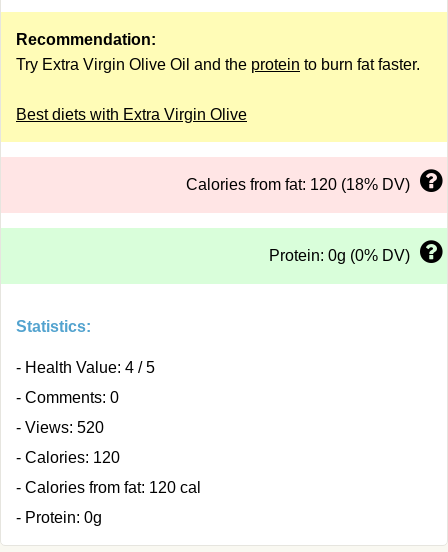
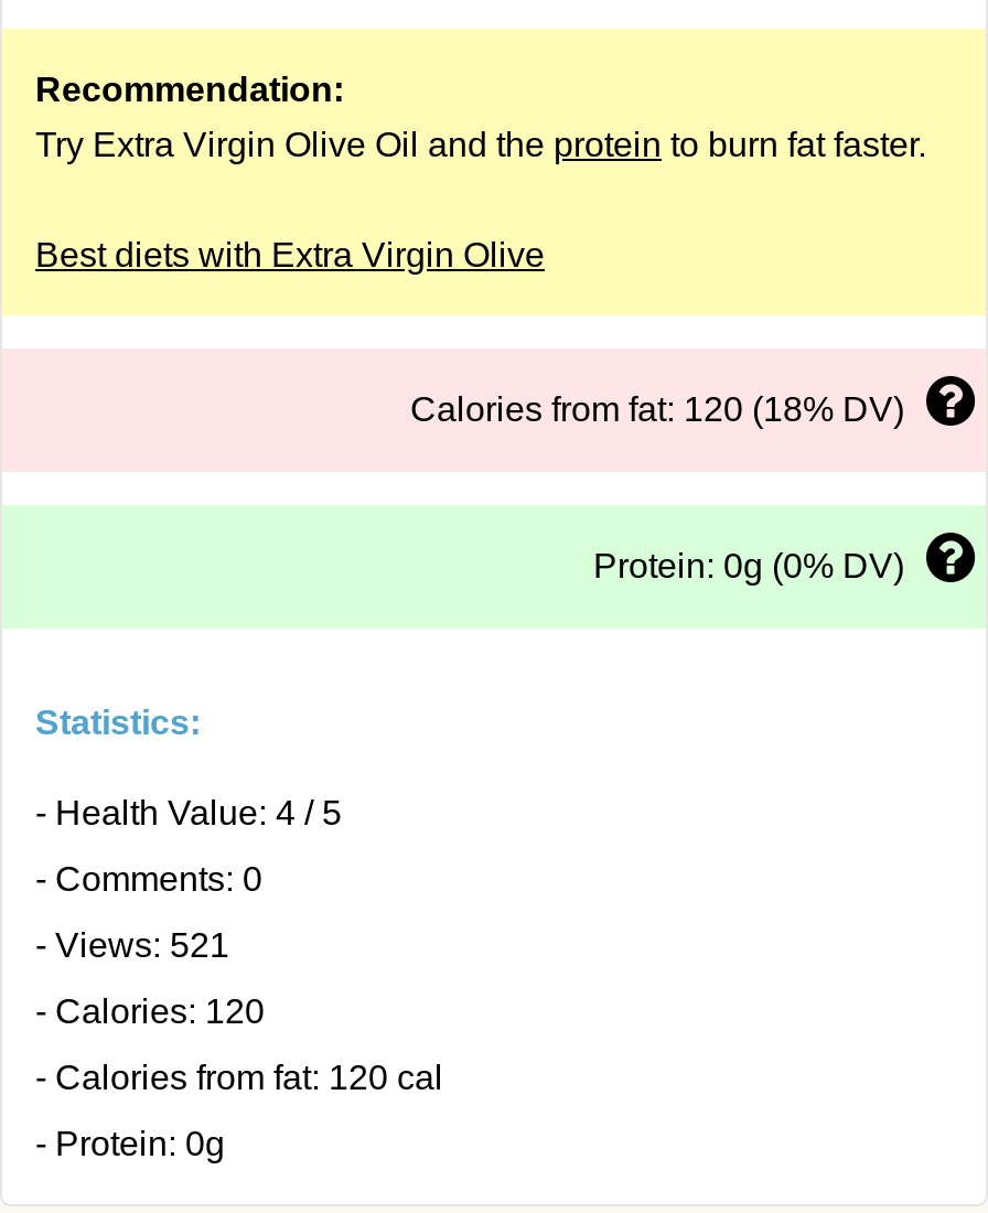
[16,419,104,436] - Views: 520 -> [35,926,229,964] - Views: 521

